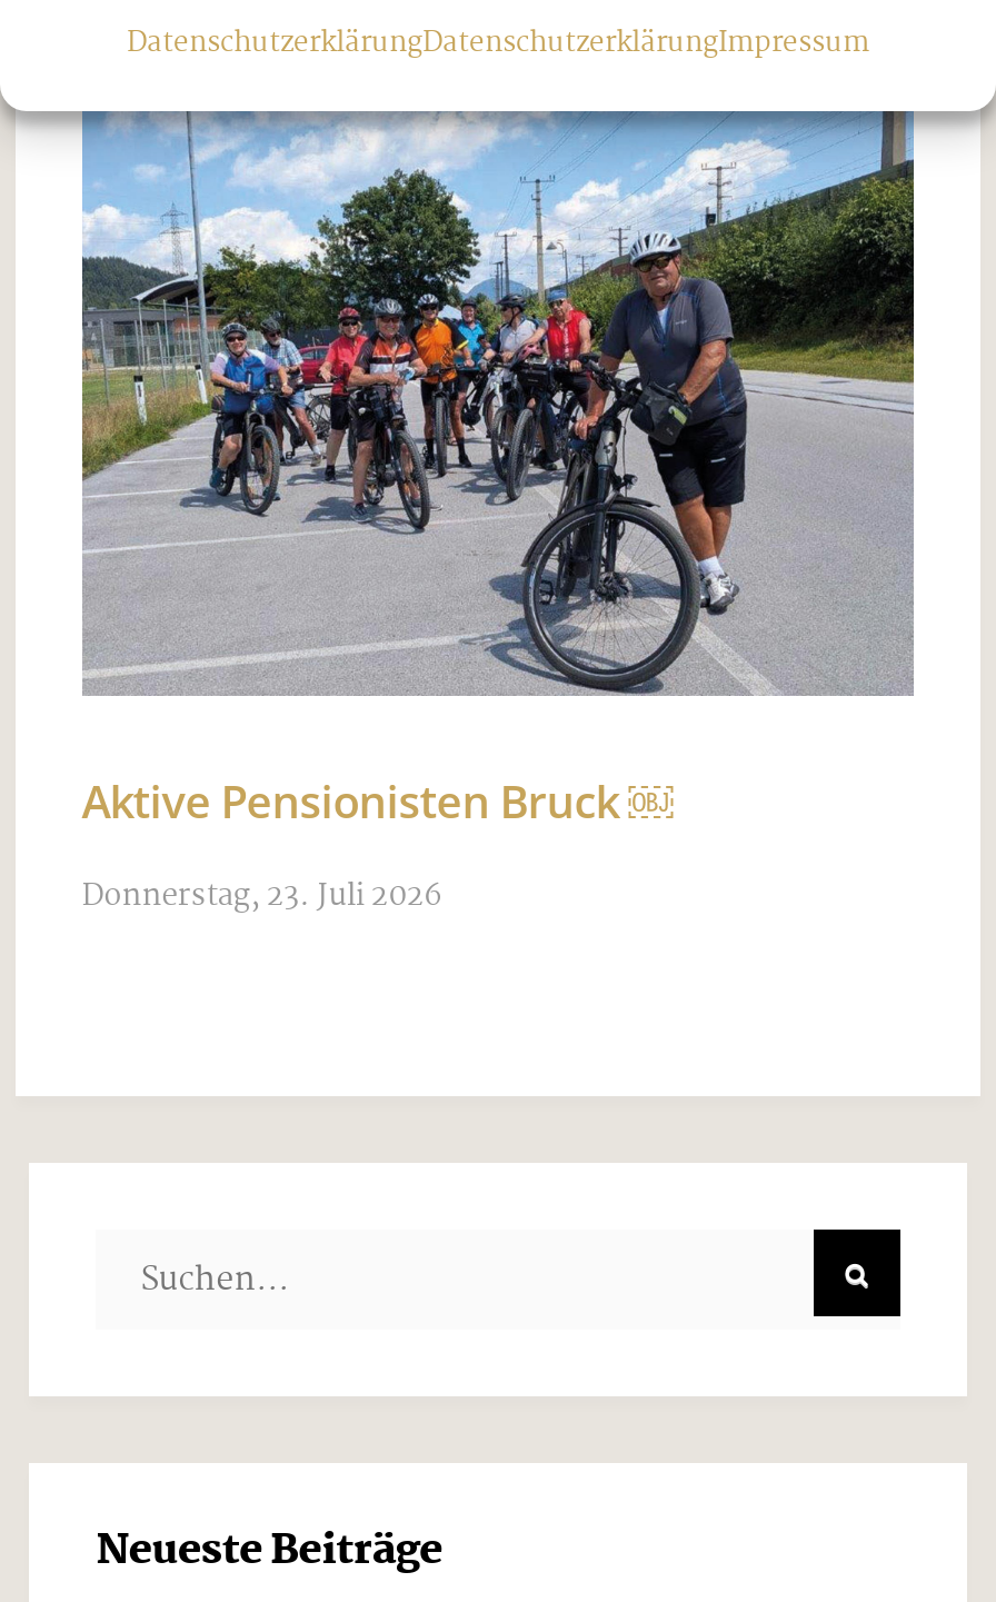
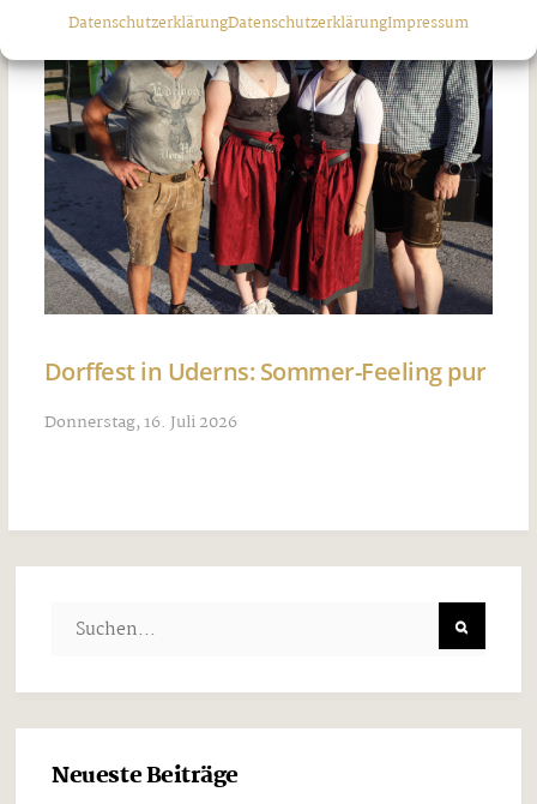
[80,109,916,640] [image] -> [43,59,494,316] [image]
[82,771,673,831] Aktive Pensionisten Bruck ￼ -> [44,355,486,387] Dorffest in Uderns: Sommer-Feeling pur
[82,871,442,920] Donnerstag, 23. Juli 2026 -> [44,409,237,435] Donnerstag, 16. Juli 2026

